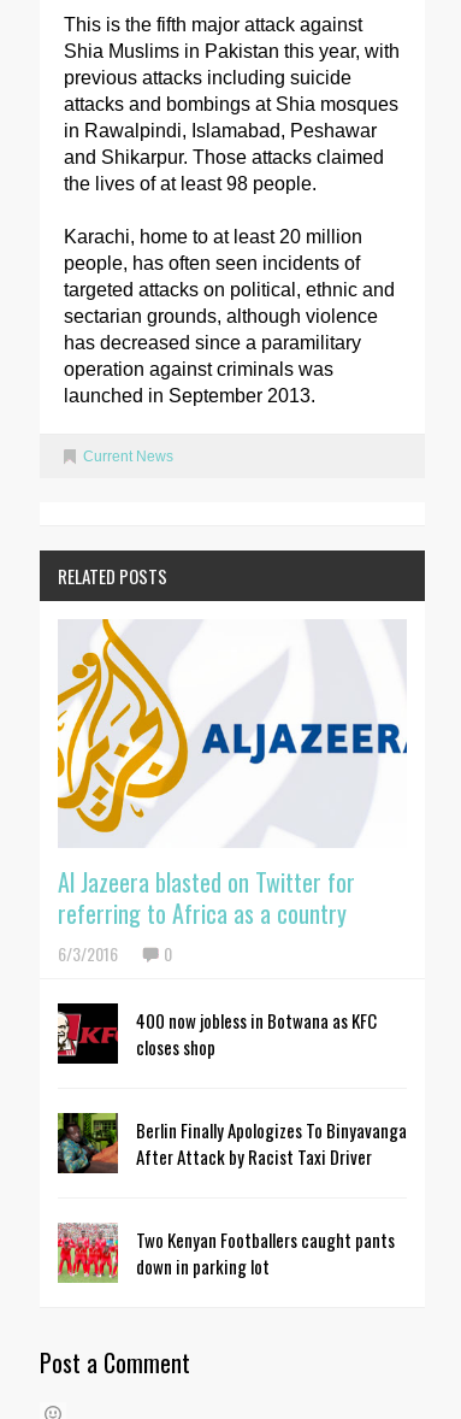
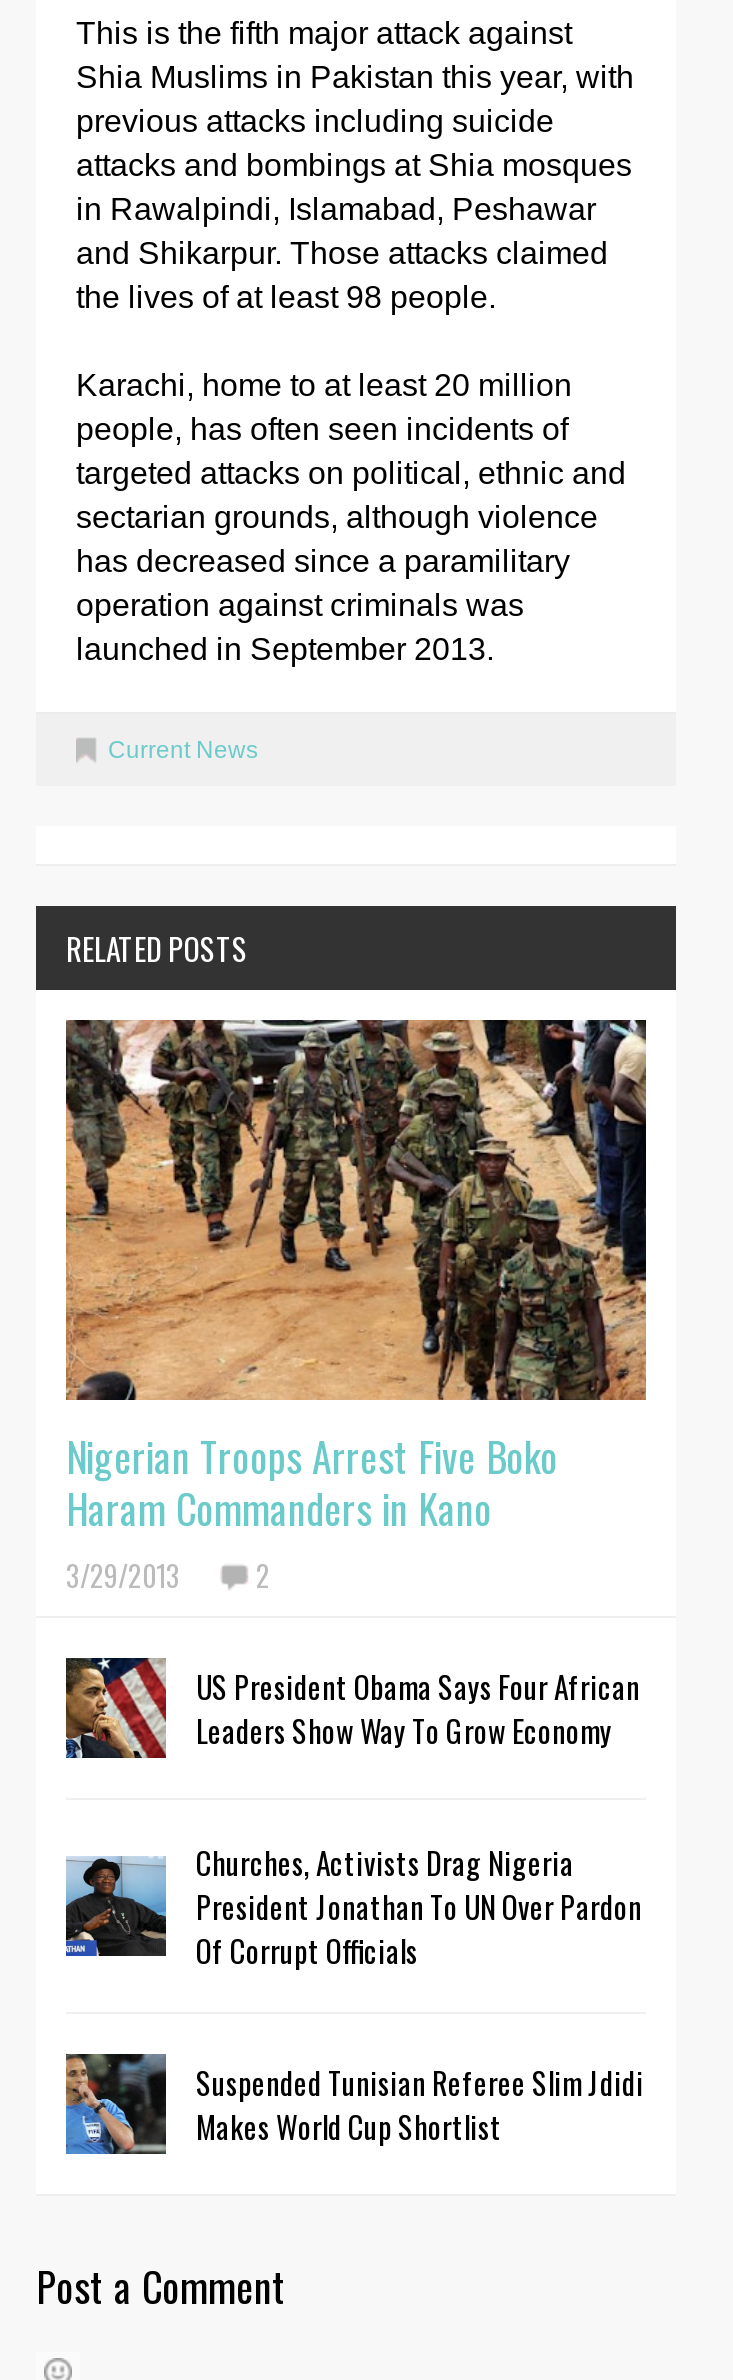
[57,619,408,966] [image] | Al Jazeera blasted on Twitter for | referring to Africa as a country | 6/3/2016 | 0 -> [64,1018,648,1596] [image] | Nigerian Troops Arrest Five Boko | Haram Commanders in Kano | 3/29/2013 | 2
[57,1003,377,1065] [image] | 400 now jobless in Botwana as KFC | closes shop -> [64,1656,640,1760] [image] | US President Obama Says Four African | Leaders Show Way To Grow Economy
[57,1112,407,1174] [image] | Berlin Finally Apologizes To Binyavanga | After Attack by Racist Taxi Driver -> [64,1840,642,1972] [image] | Churches, Activists Drag Nigeria | President Jonathan To UN Over Pardon | Of Corrupt Officials
[58,1223,395,1284] [image] | Two Kenyan Footballers caught pants | down in parking lot -> [64,2052,644,2156] [image] | Suspended Tunisian Referee Slim Jdidi | Makes World Cup Shortlist

